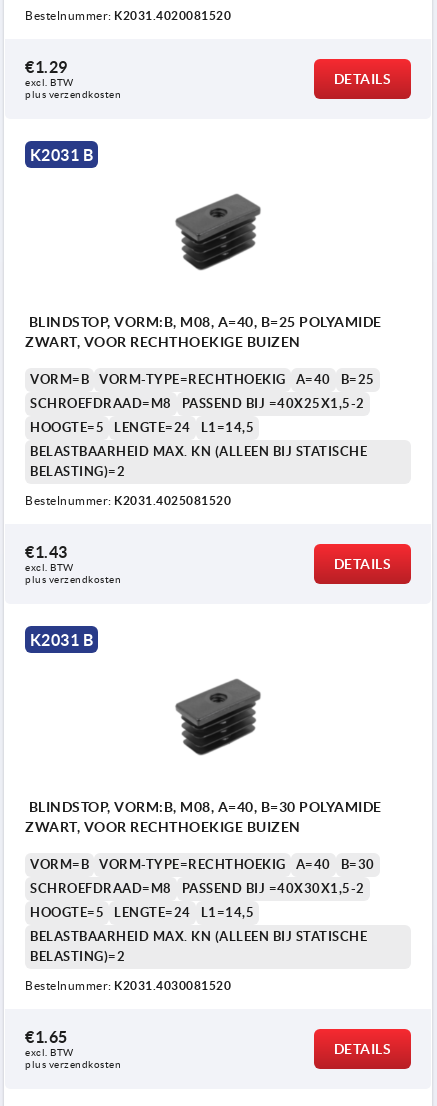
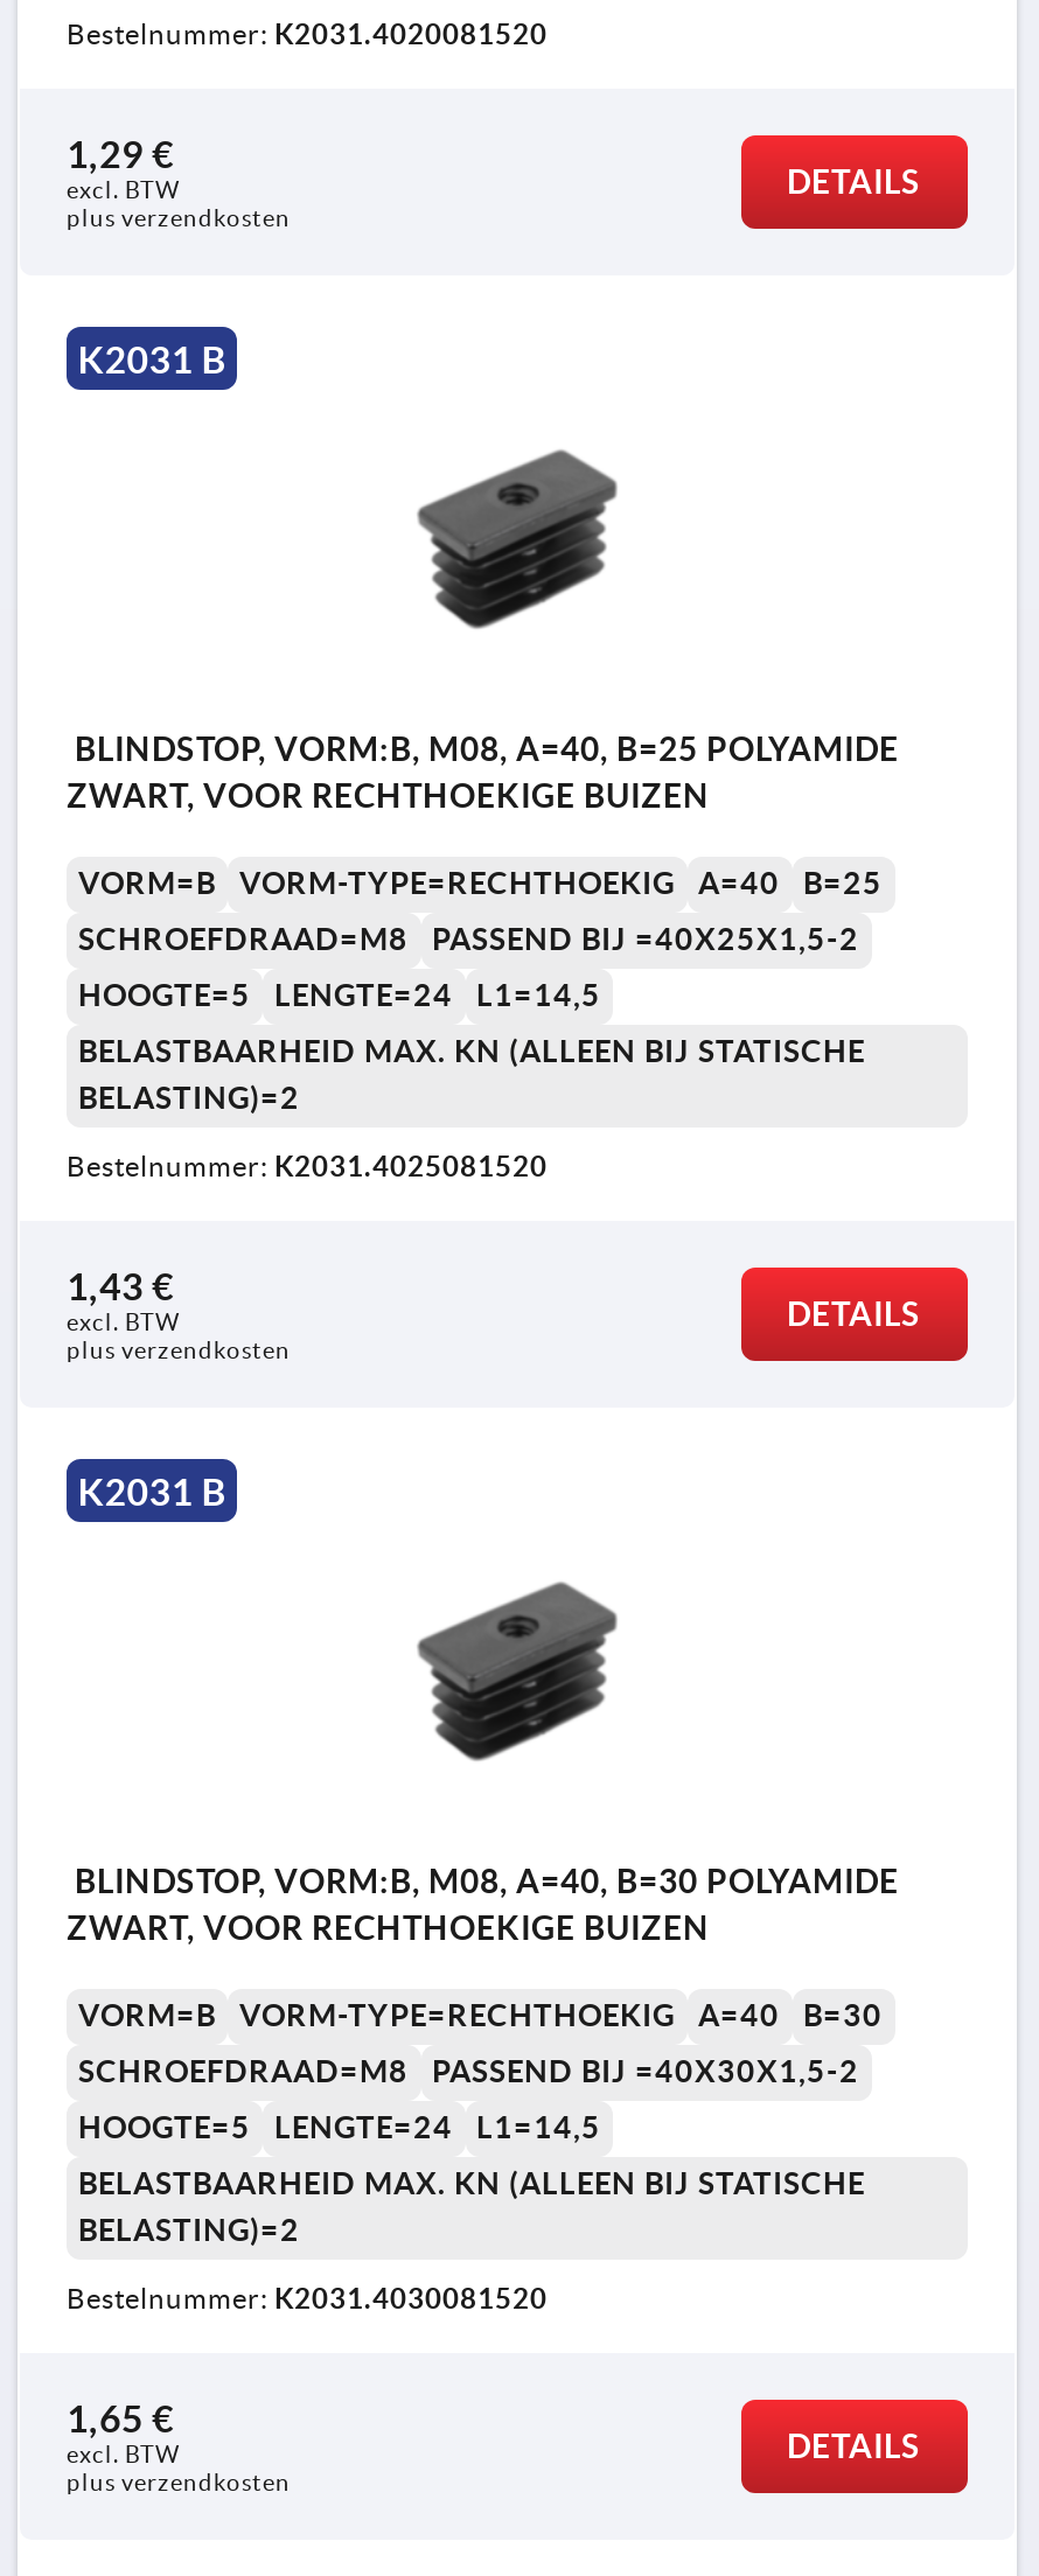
[25,58,67,76] €1.29 -> [67,133,174,175] 1,29 €
[25,543,67,561] €1.43 -> [67,1265,174,1307] 1,43 €
[25,1028,67,1046] €1.65 -> [67,2398,174,2440] 1,65 €

